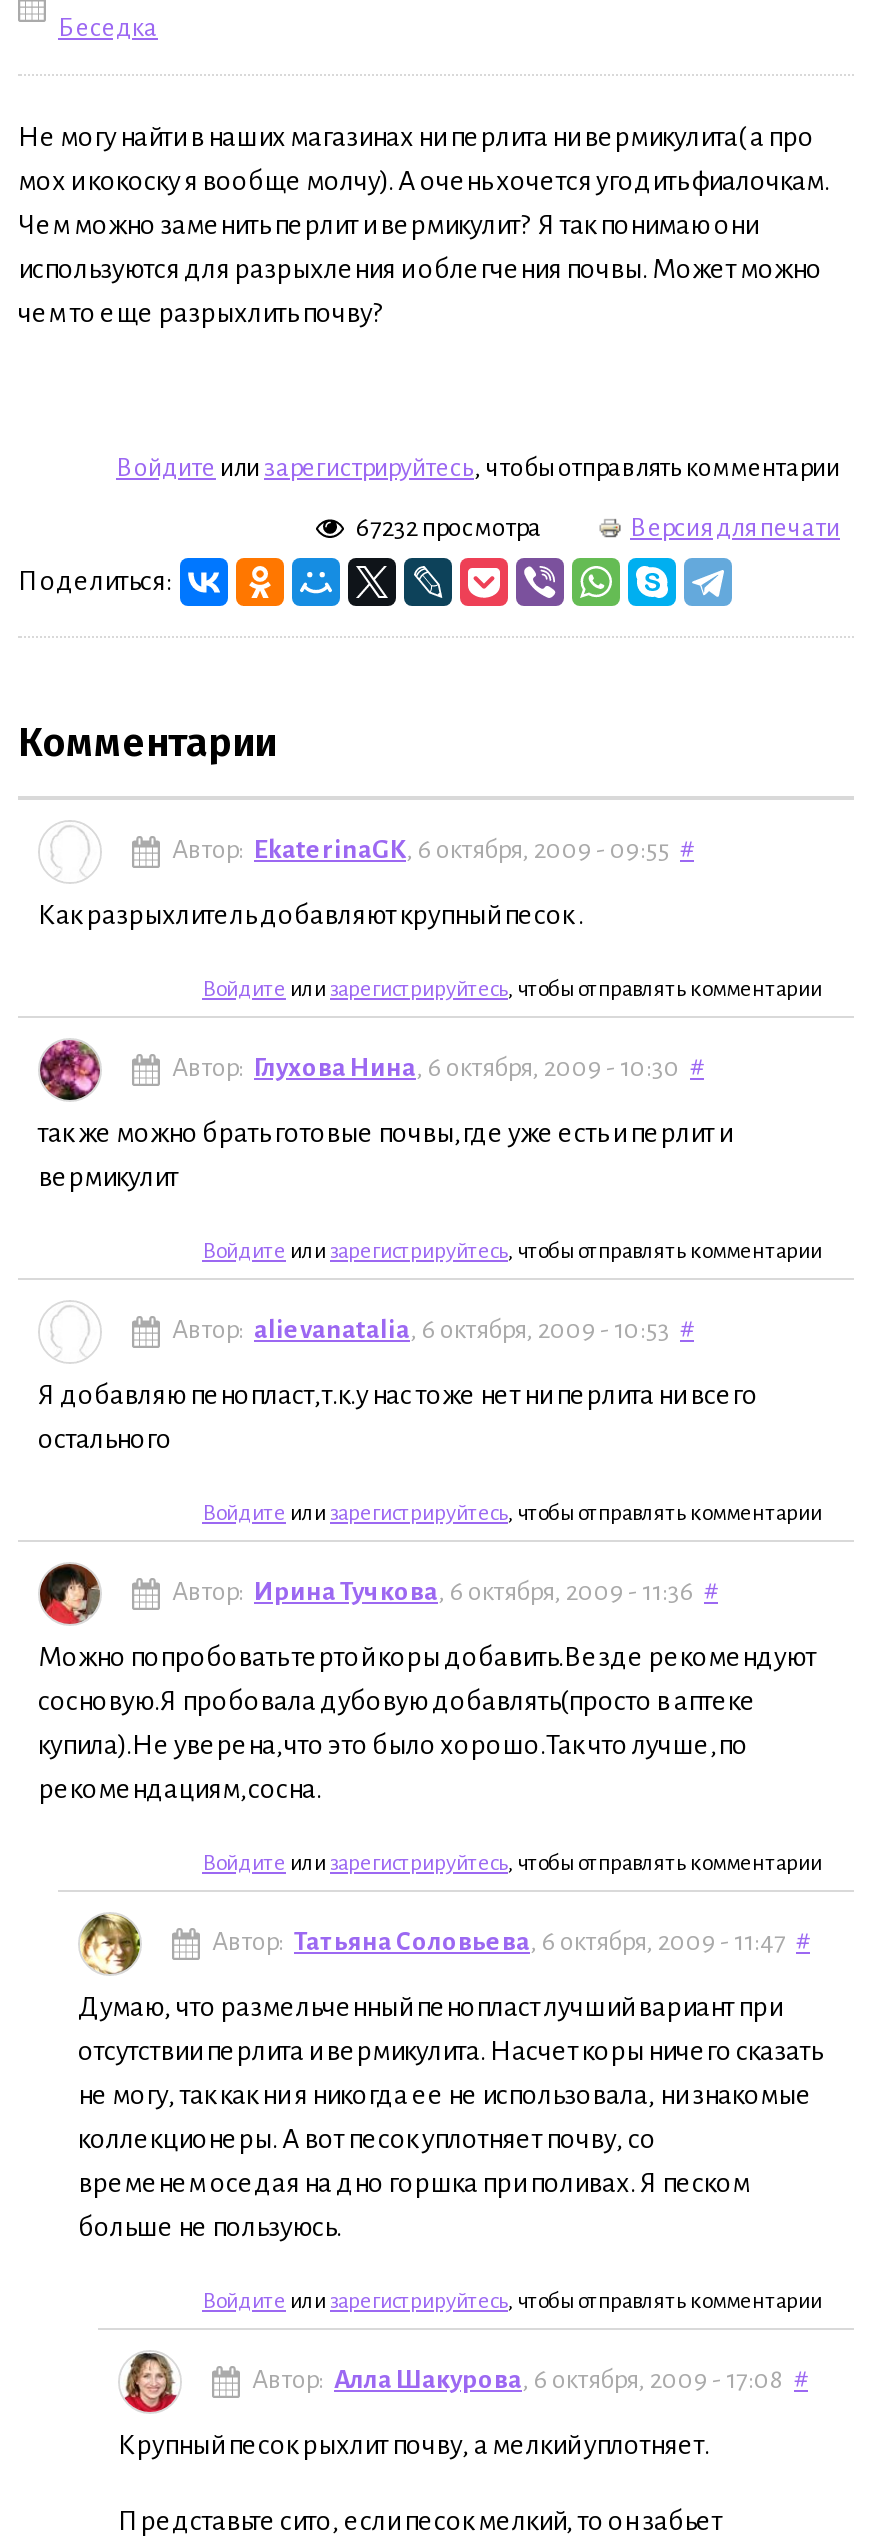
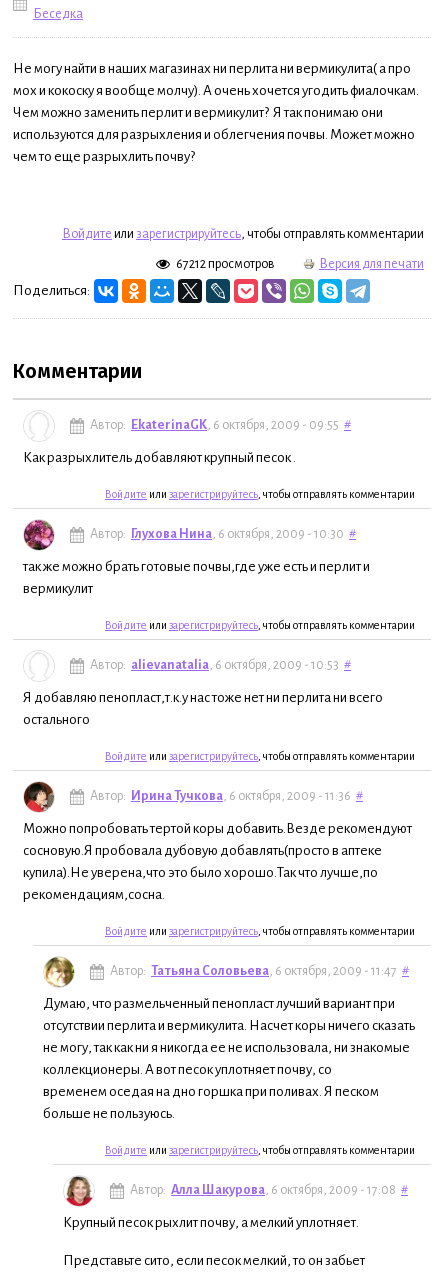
[356,513,542,541] 67232 просмотра -> [176,256,275,270] 67212 просмотров

